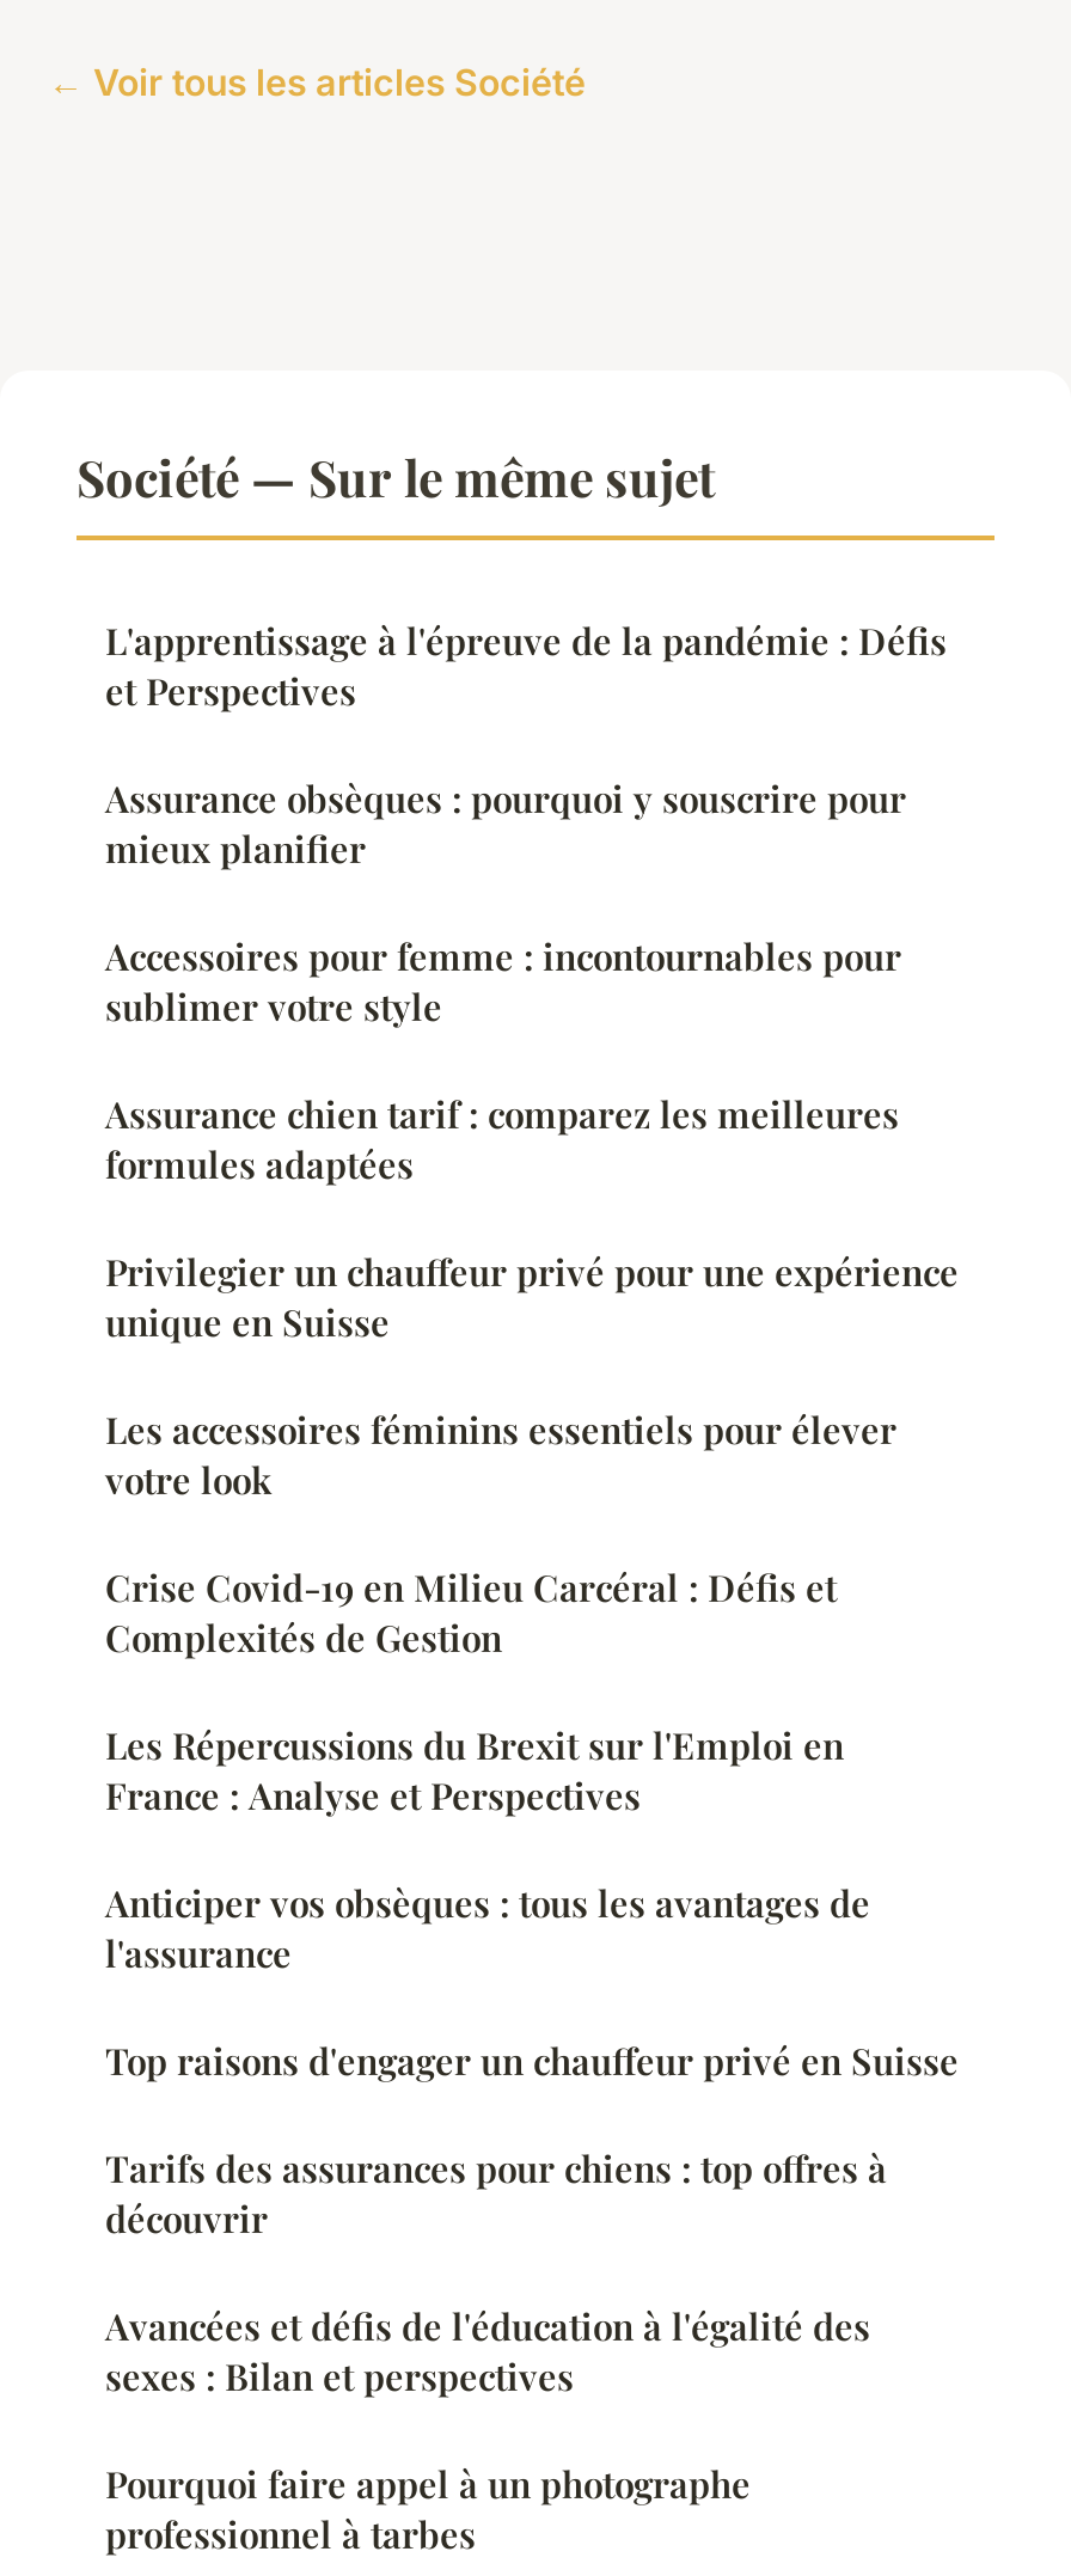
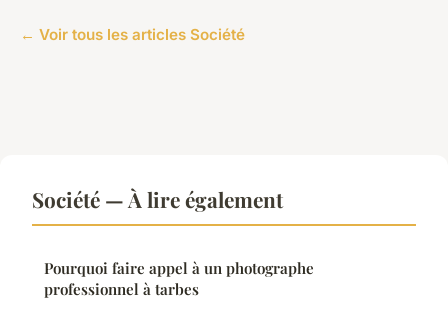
[76,442,959,2400] Société — Sur le même sujet | L'apprentissage à l'épreuve de la pandémie : Défis | et Perspectives | Assurance obsèques : pourquoi y souscrire pour | mieux planifier | Accessoires pour femme : incontournables pour | sublimer votre style | Assurance chien tarif : comparez les meilleures | formules adaptées | Privilegier un chauffeur privé pour une expérience | unique en Suisse | Les accessoires féminins essentiels pour élever | votre look | Crise Covid-19 en Milieu Carcéral : Défis et | Complexités de Gestion | Les Répercussions du Brexit sur l'Emploi en | France : Analyse et Perspectives | Anticiper vos obsèques : tous les avantages de | l'assurance | Top raisons d'engager un chauffeur privé en Suisse | Tarifs des assurances pour chiens : top offres à | découvrir | Avancées et défis de l'éducation à l'égalité des | sexes : Bilan et perspectives -> [32,185,283,213] Société — À lire également

